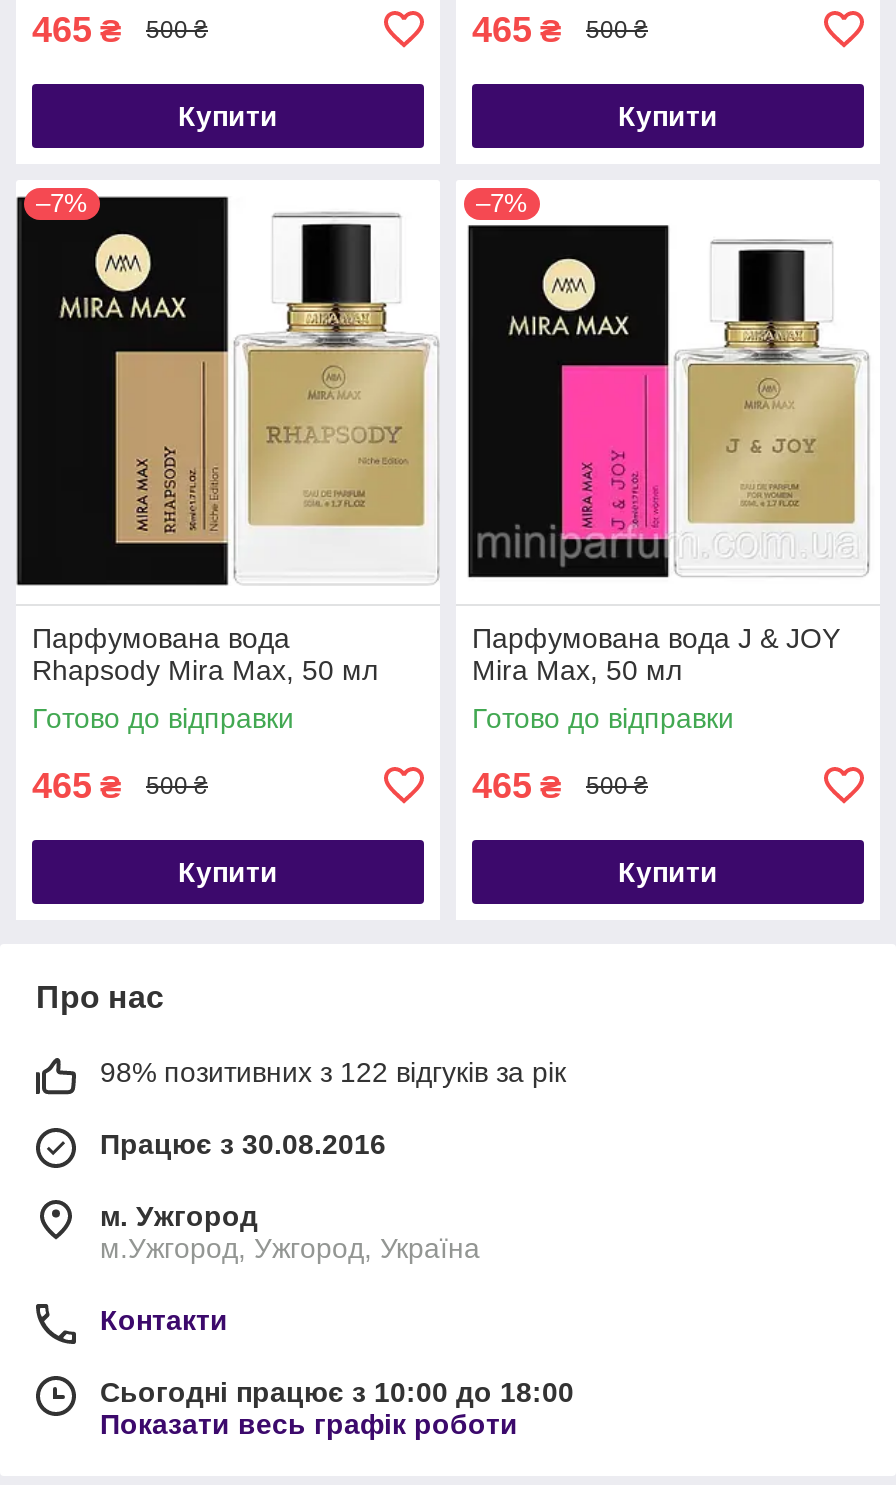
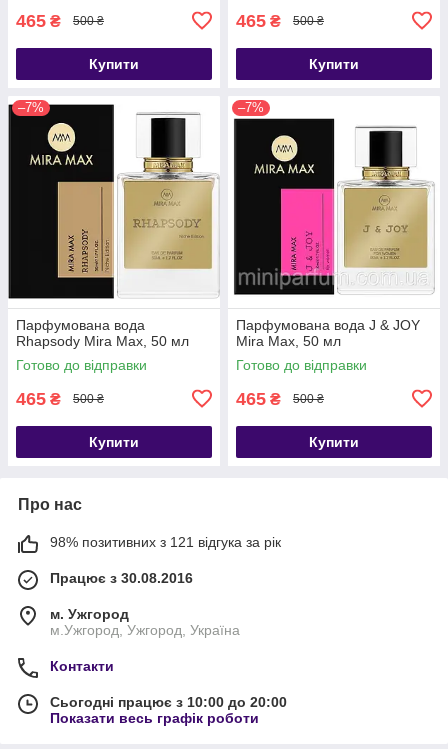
[100,1056,566,1088] 98% позитивних з 122 відгуків за рік -> [50,534,281,550] 98% позитивних з 121 відгука за рік
[100,1376,574,1408] Сьогодні працює з 10:00 до 18:00 -> [50,694,287,710] Сьогодні працює з 10:00 до 20:00

